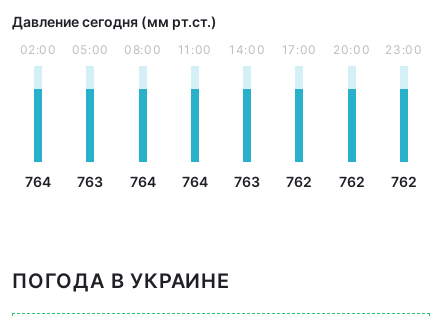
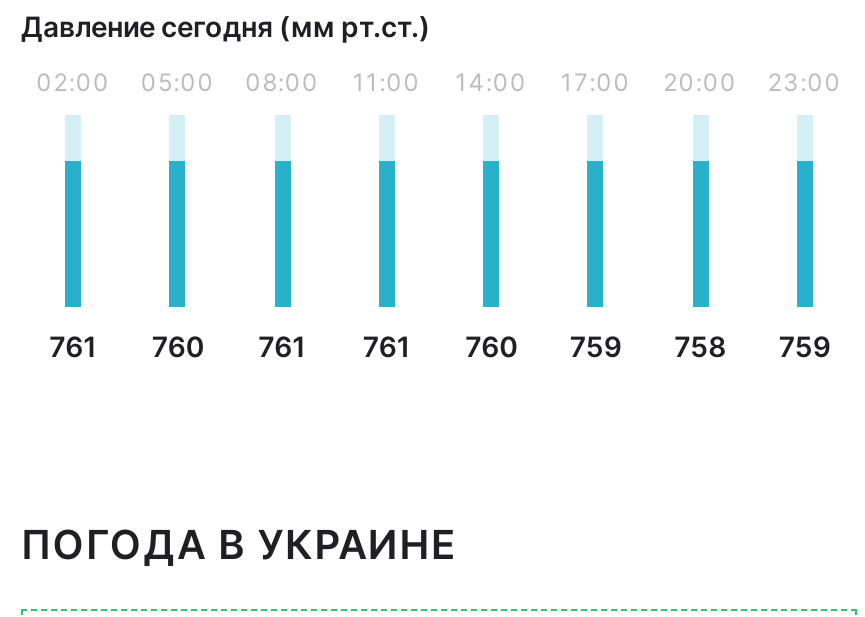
[25,173,51,190] 764 -> [49,329,97,363] 761
[77,173,103,190] 763 -> [152,329,204,363] 760
[130,173,156,190] 764 -> [258,329,306,363] 761
[182,173,208,190] 764 -> [363,329,411,363] 761
[234,173,260,190] 763 -> [465,329,517,363] 760
[286,173,312,190] 762 -> [570,329,622,363] 759
[339,173,365,190] 762 -> [674,329,726,363] 758
[391,173,417,190] 762 -> [779,329,831,363] 759

